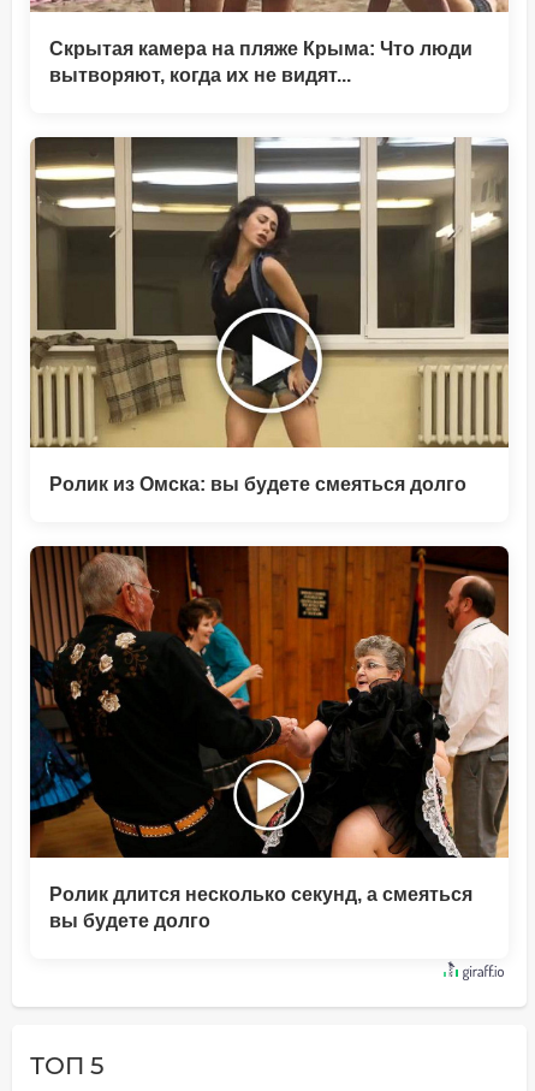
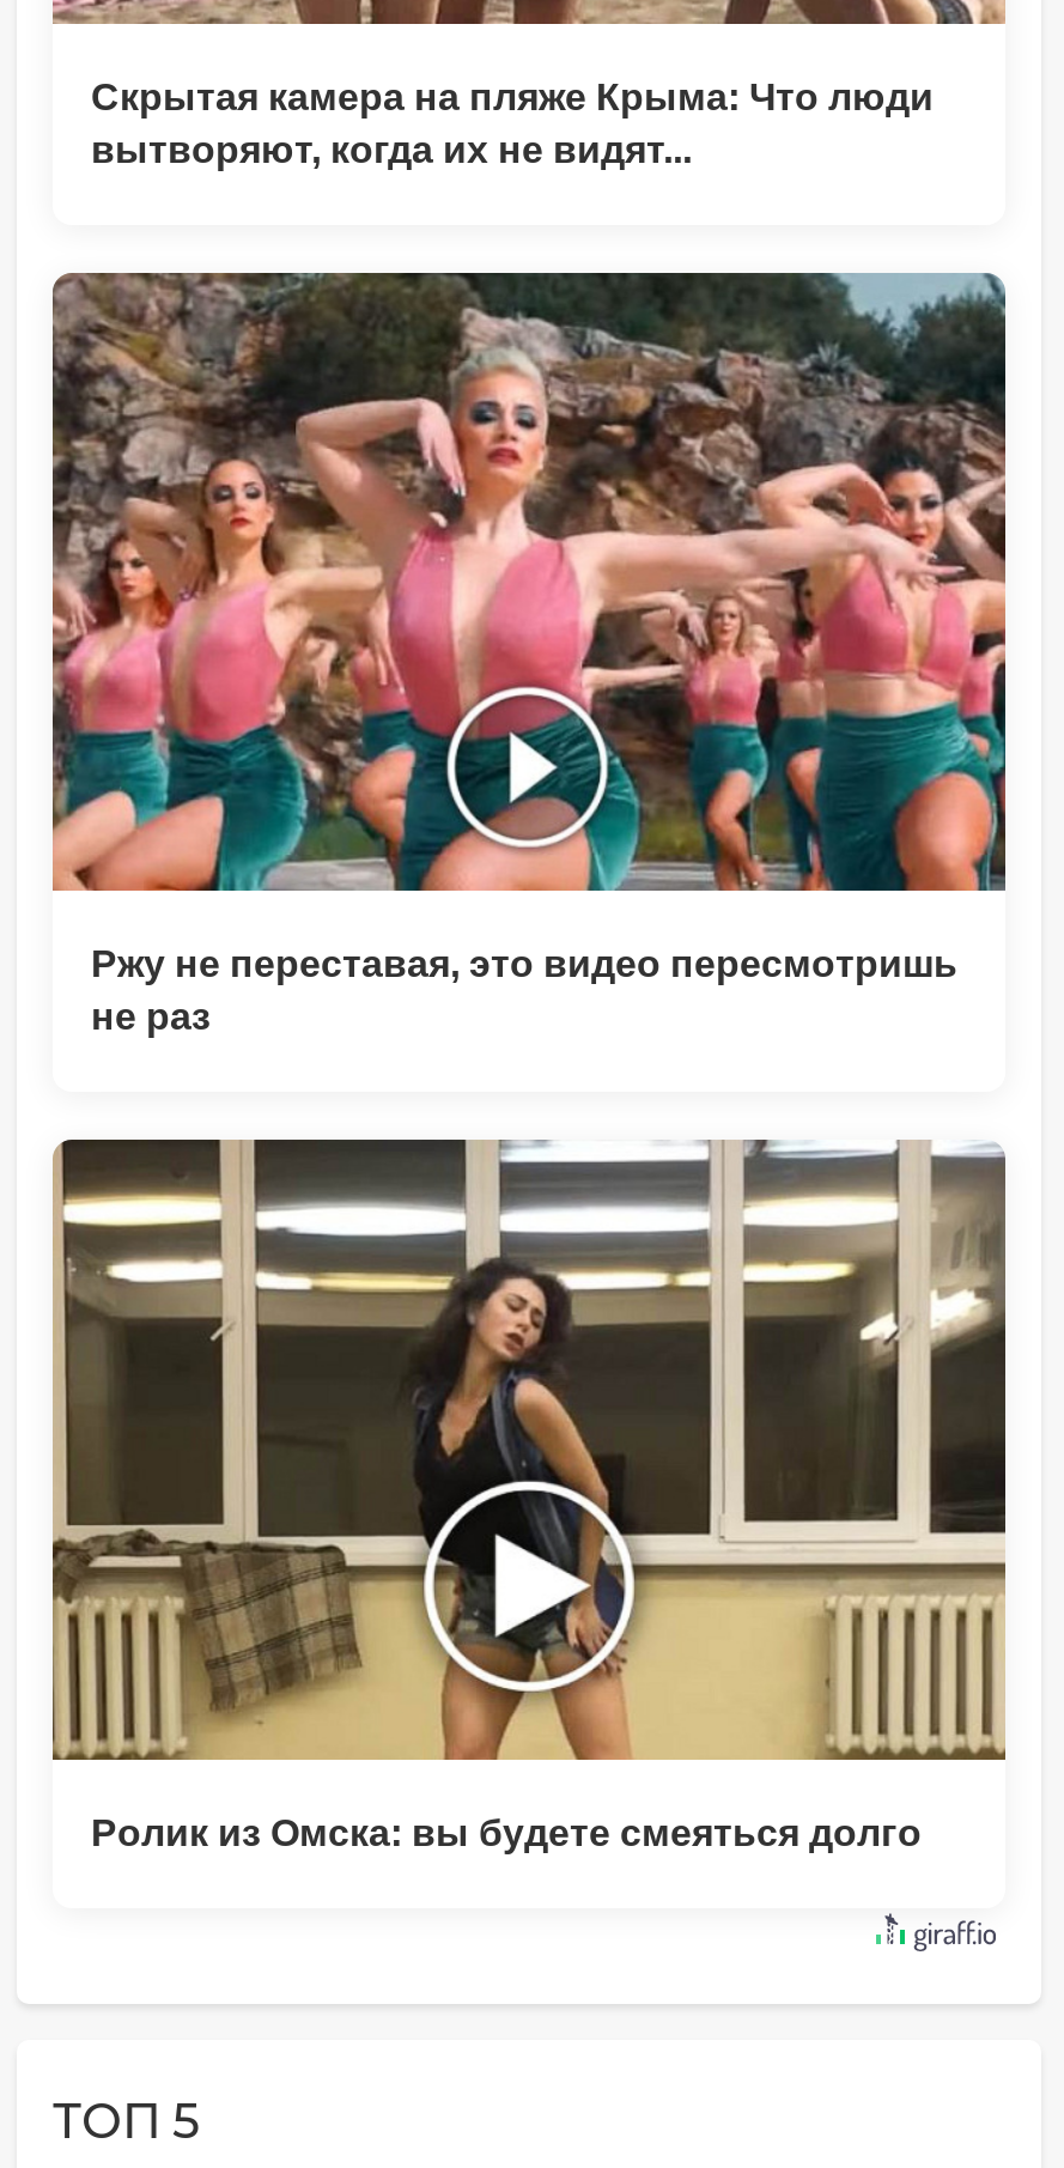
none -> [53,271,1008,1038] [image] | Ржу не переставая, это видео пересмотришь | не раз
moved [29,135,511,495] -> [50,1137,1010,1853]: [image] | Ролик из Омска: вы будете смеяться долго
[29,545,510,931] [image] | Ролик длится несколько секунд, а смеяться | вы будете долго -> none

